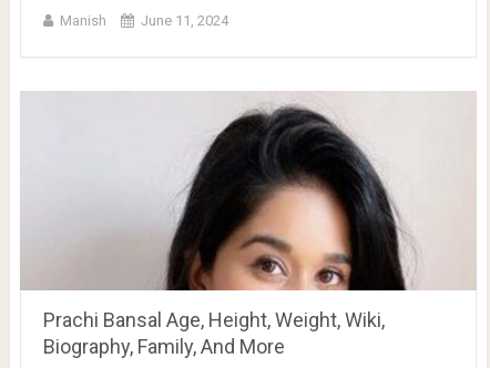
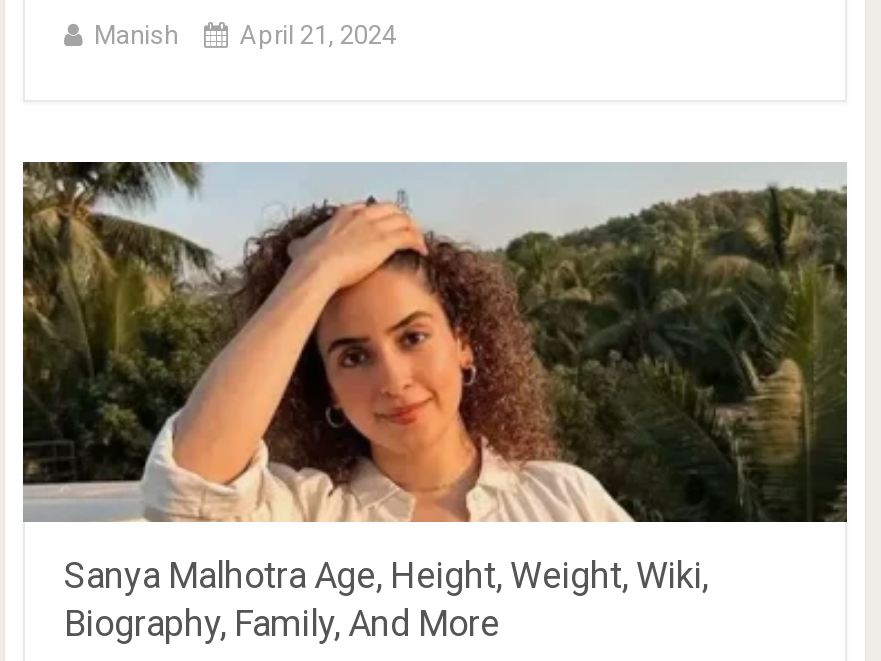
[140,12,228,29] June 11, 2024 -> [240,20,396,50] April 21, 2024
[20,91,477,331] [image] | Prachi Bansal Age, Height, Weight, Wiki, -> [21,160,849,596] [image] | Sanya Malhotra Age, Height, Weight, Wiki,

